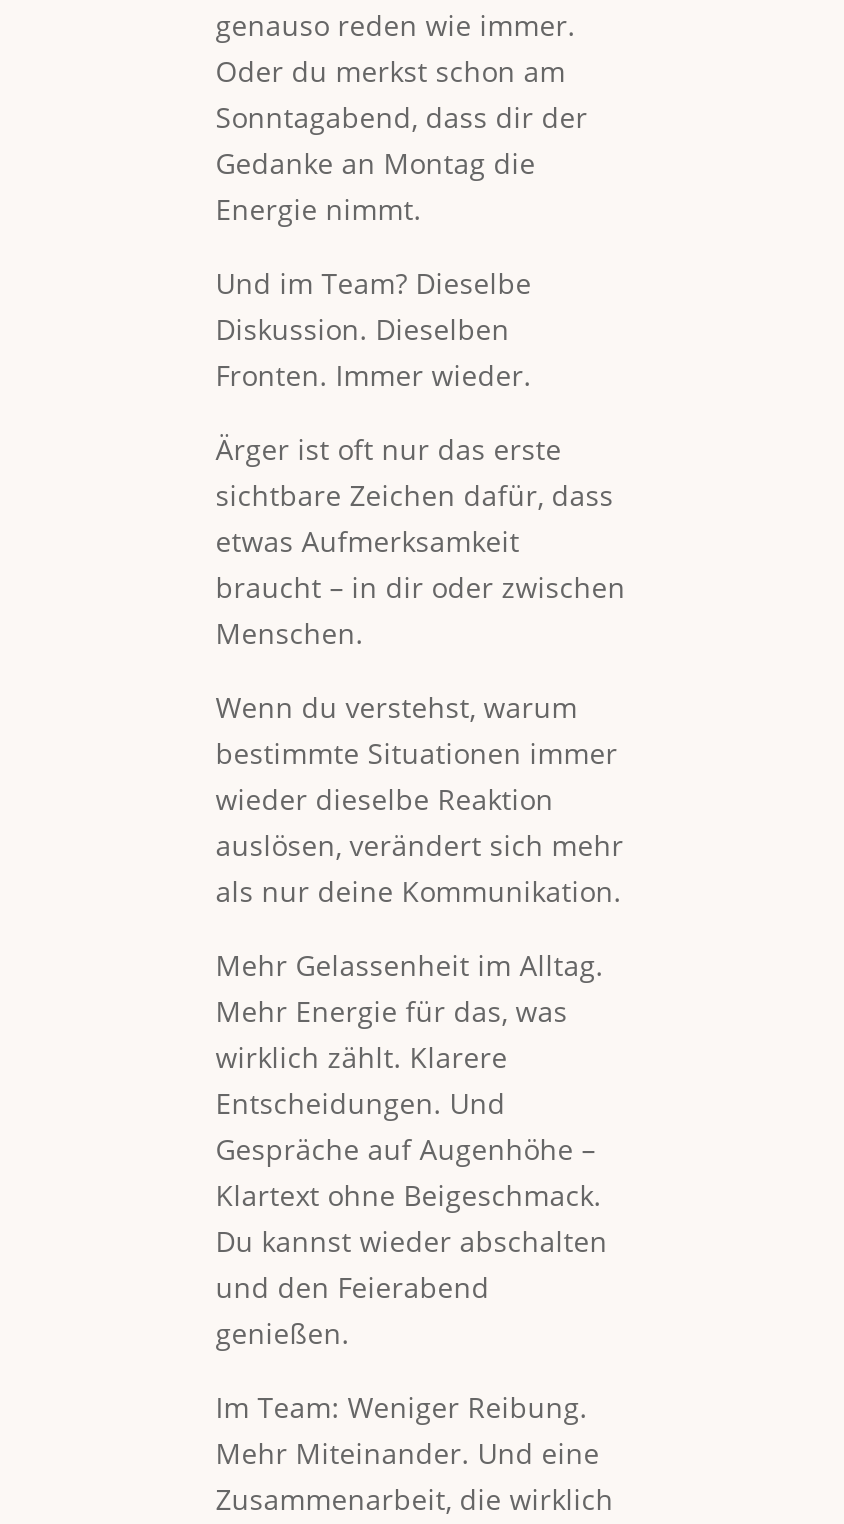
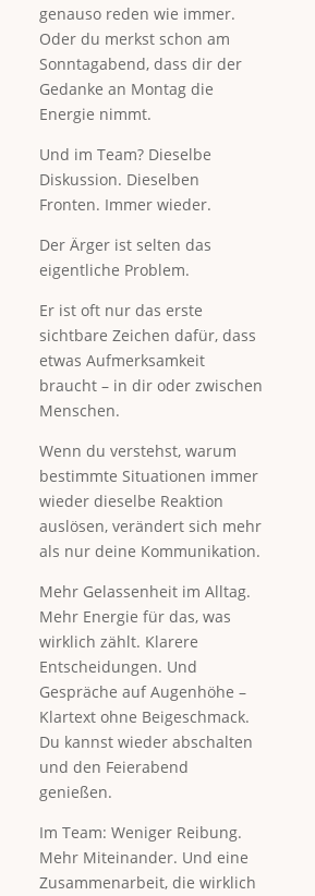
[215,429,561,467] Ärger ist oft nur das erste -> [39,234,212,320] Der Ärger ist selten das | eigentliche Problem. | Er ist oft nur das erste

